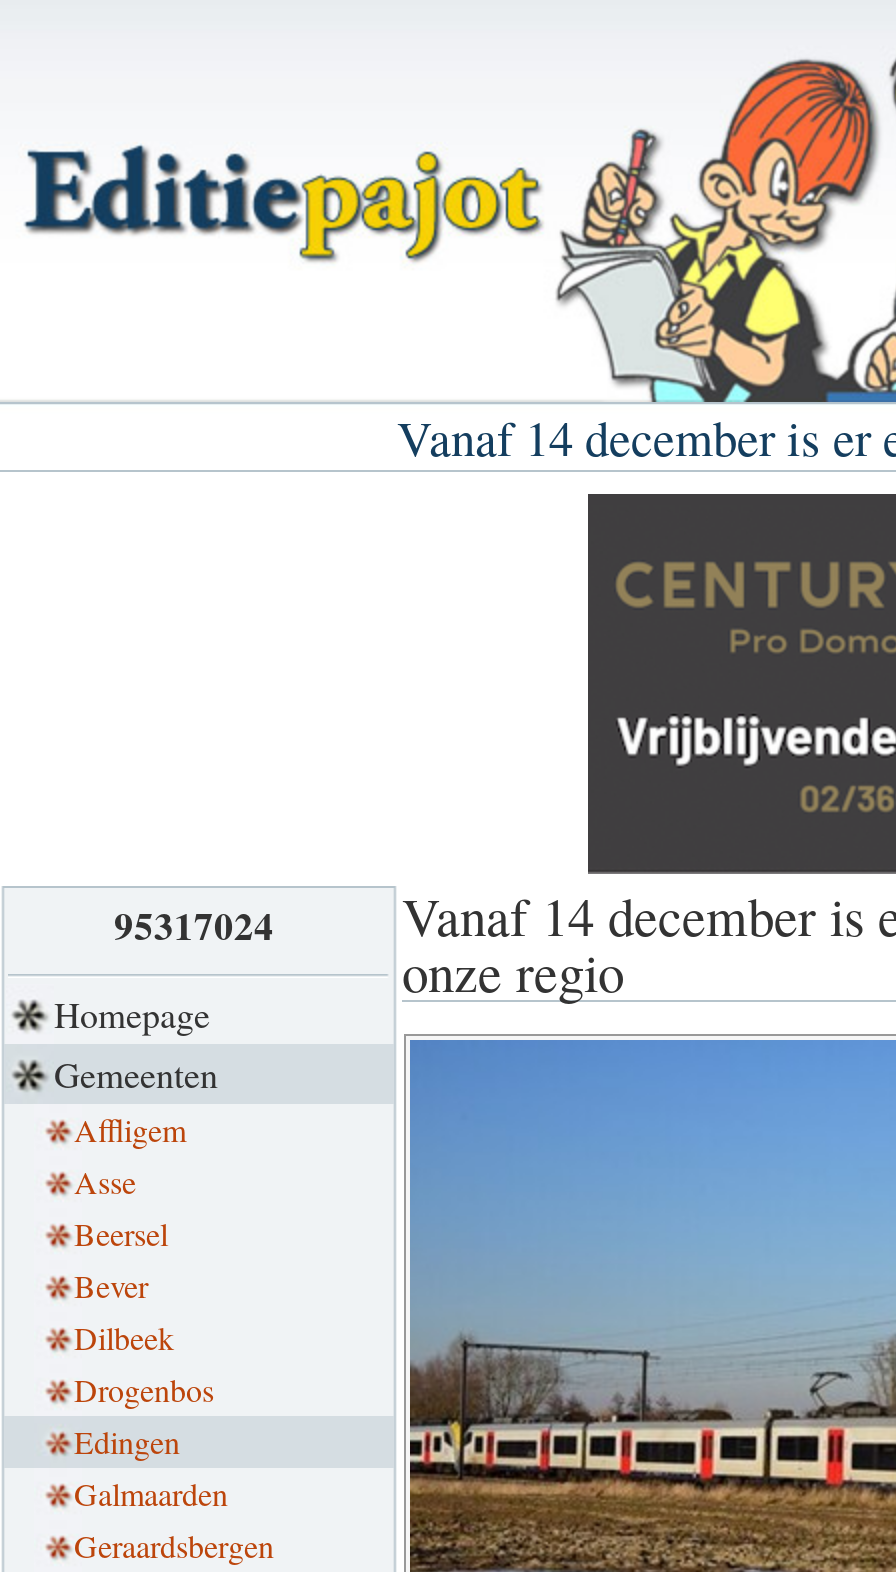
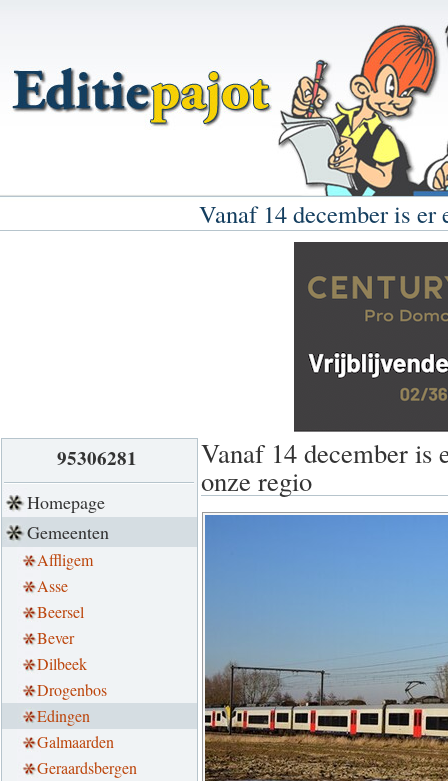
[114,898,274,952] 95317024 -> [57,444,137,471] 95306281

